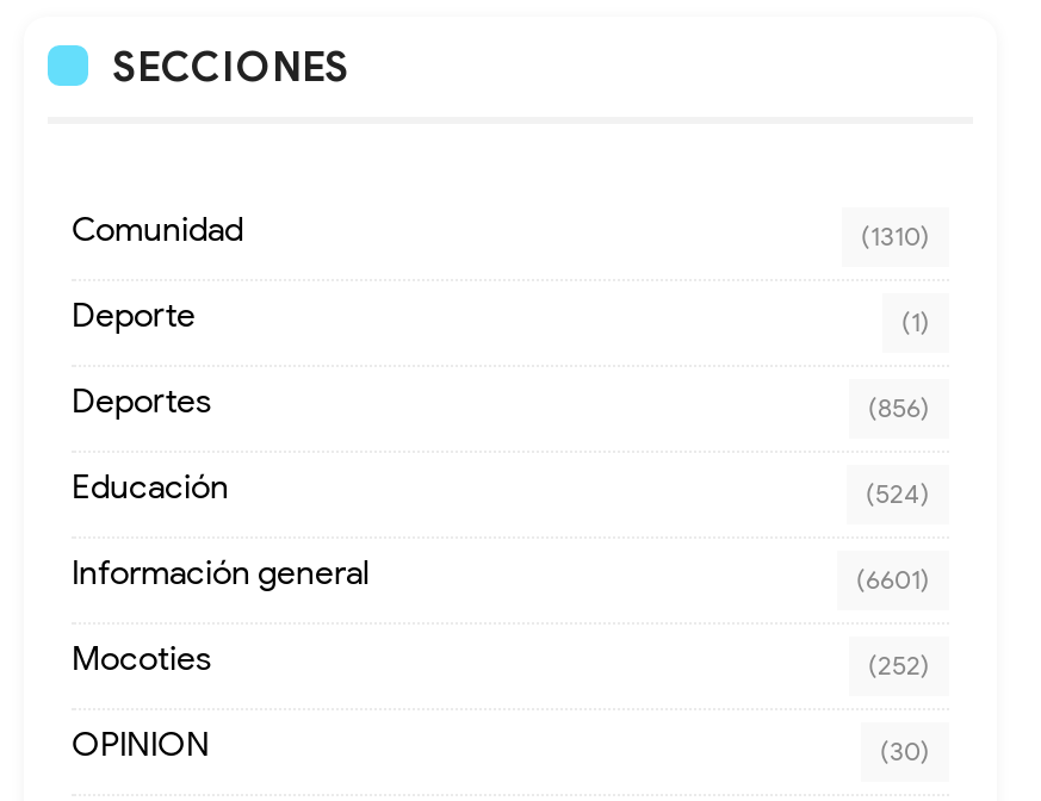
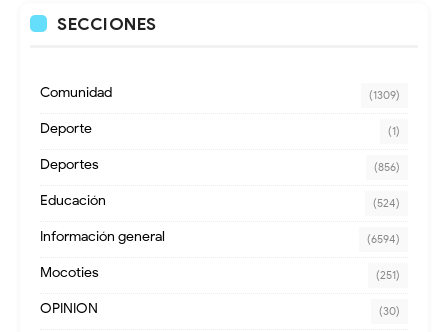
[861,220,930,253] (1310) -> [369,88,400,102] (1309)
[856,563,930,596] (6601) -> [367,232,400,246] (6594)
[868,649,930,682] (252) -> [376,268,400,282] (251)

